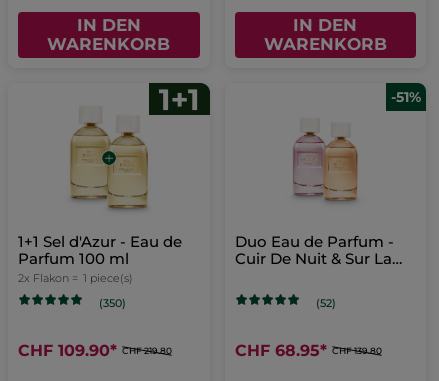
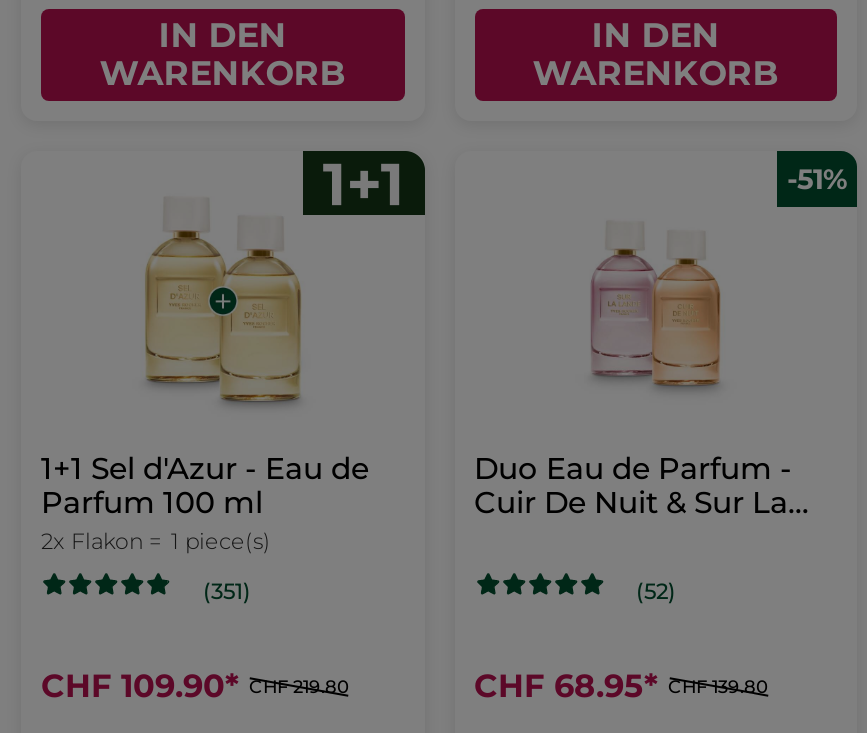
[99,296,126,310] (350) -> [203,577,251,605] (351)

